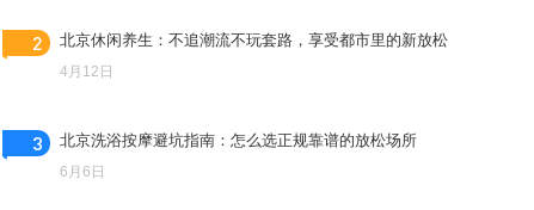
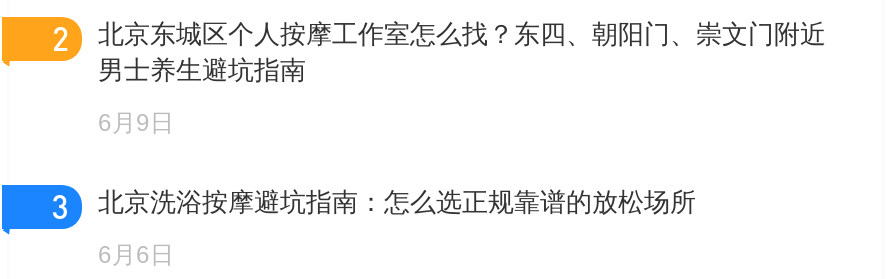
[60,31,448,49] 北京休闲养生：不追潮流不玩套路，享受都市里的新放松 -> [98,20,826,86] 北京东城区个人按摩工作室怎么找？东四、朝阳门、崇文门附近 | 男士养生避坑指南
[60,64,113,80] 4月12日 -> [98,110,174,138] 6月9日

